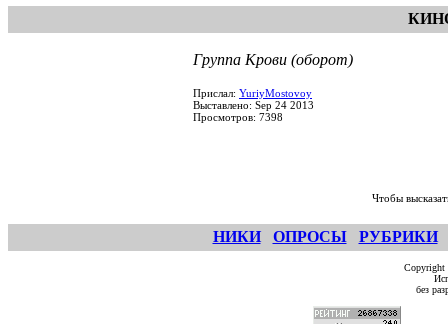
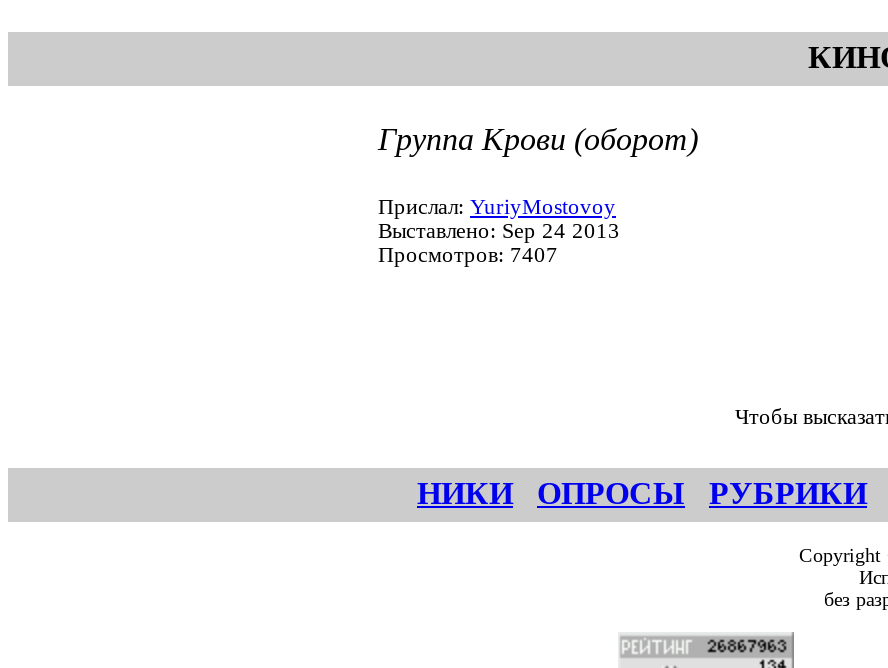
[193,111,283,123] Просмотров: 7398 -> [378,242,558,266] Просмотров: 7407

